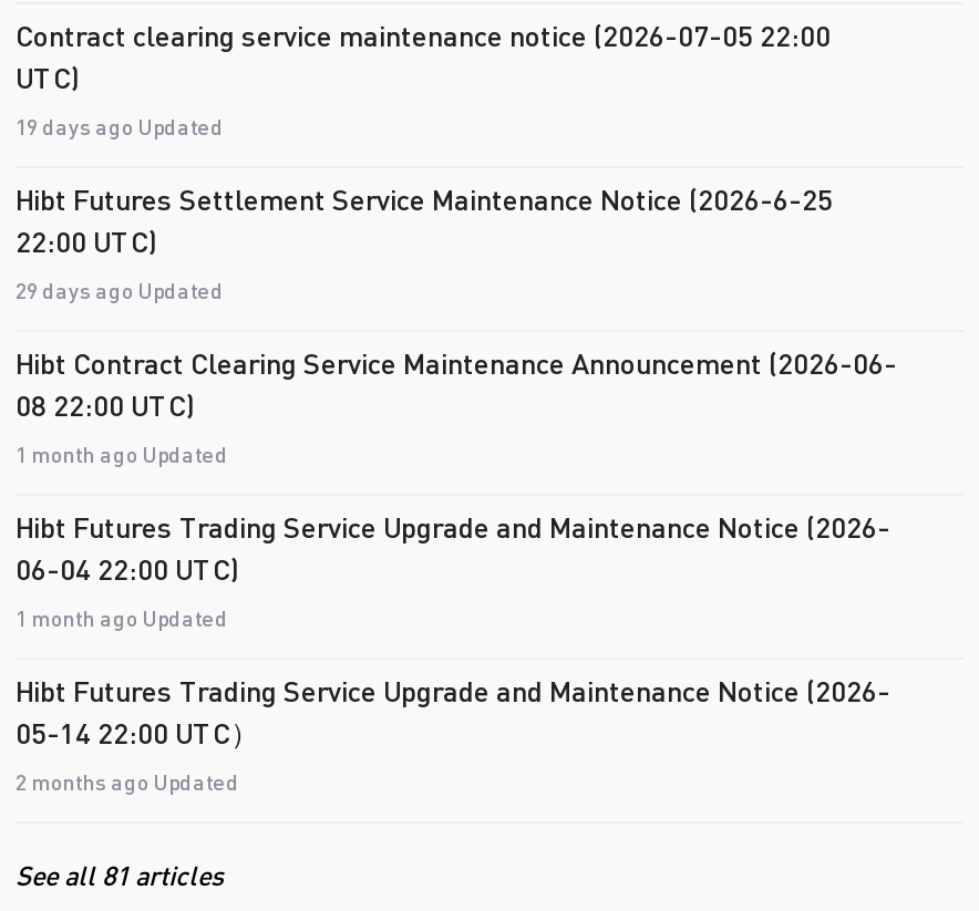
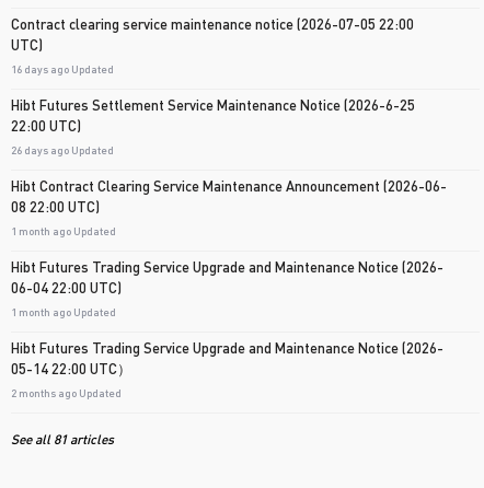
[16,113,224,139] 19 days ago Updated -> [11,62,114,75] 16 days ago Updated
[16,277,224,303] 29 days ago Updated -> [11,143,114,156] 26 days ago Updated

